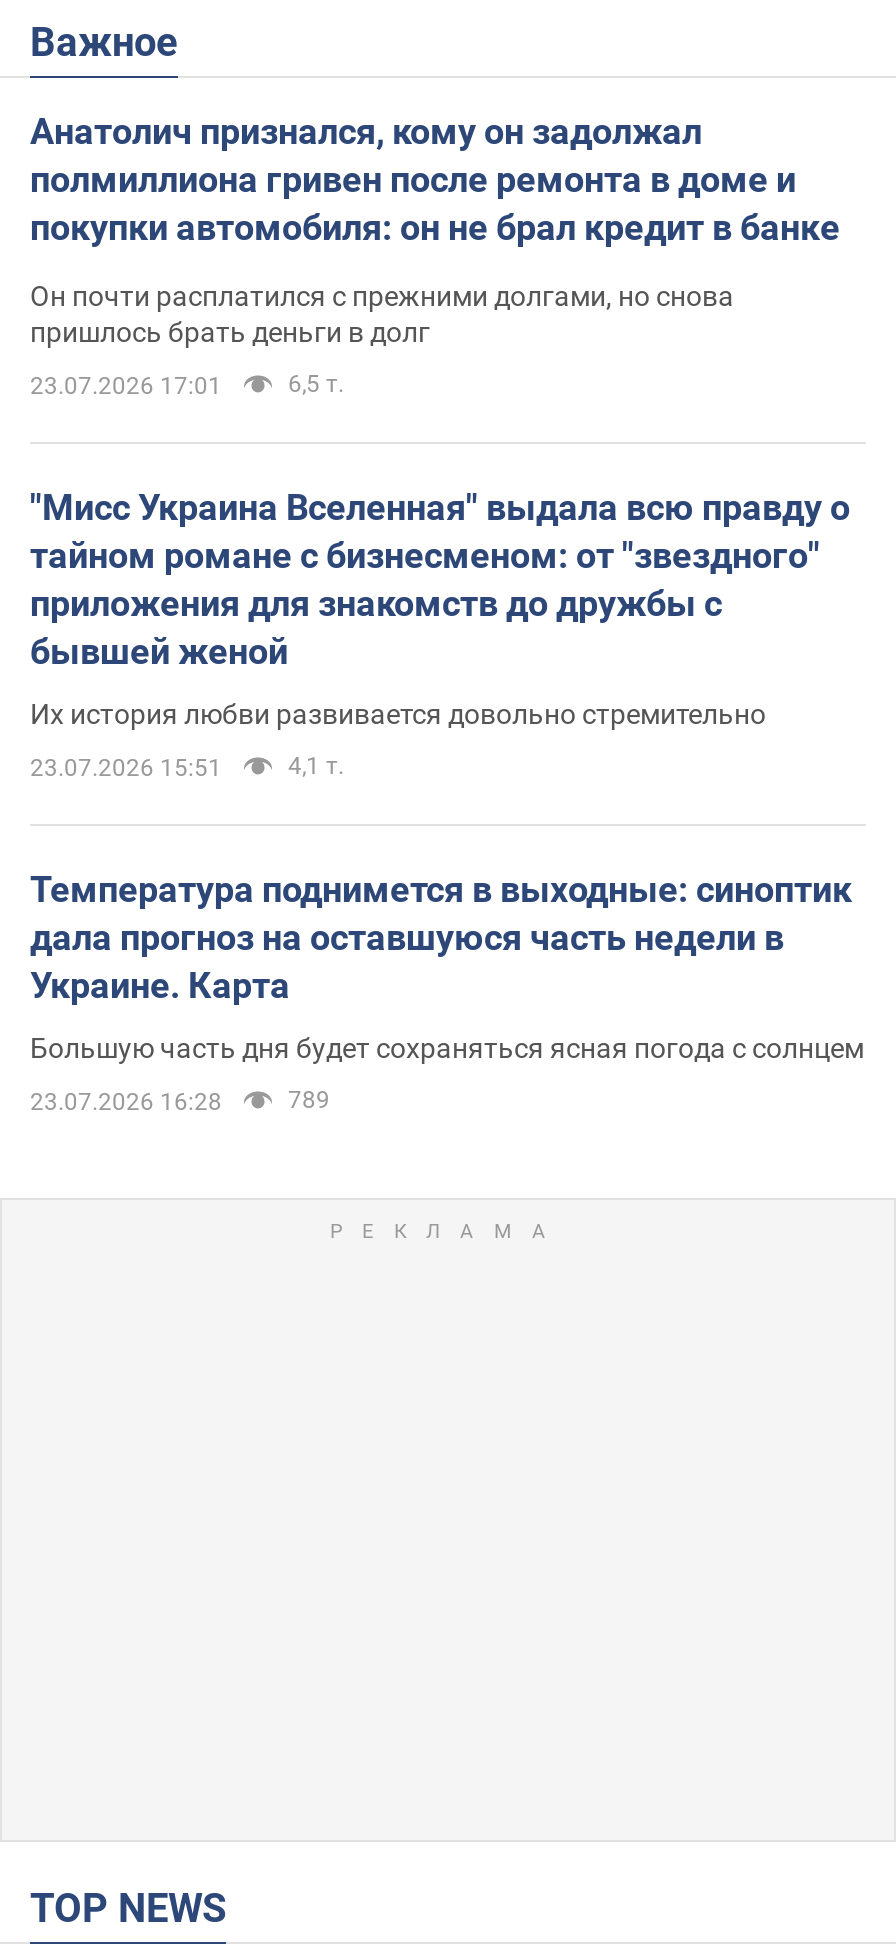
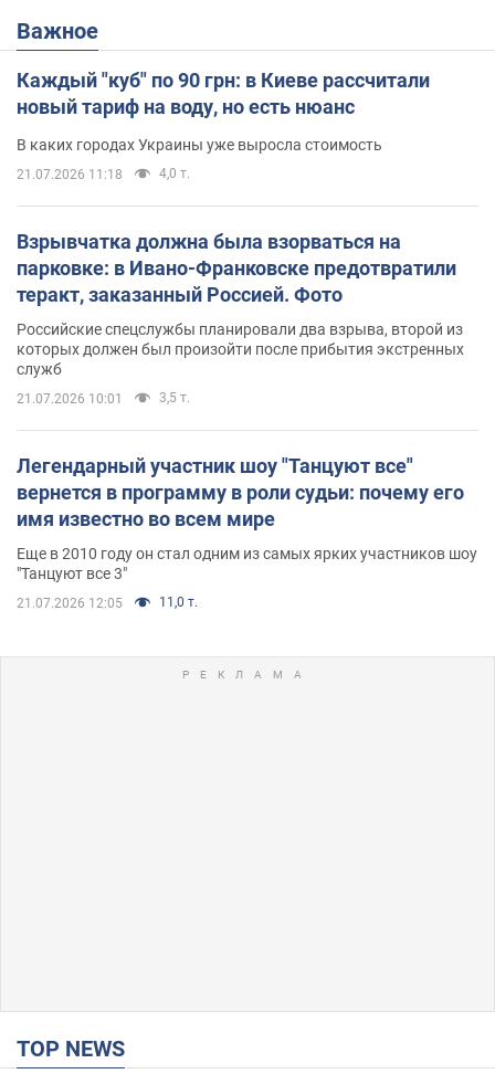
[30,109,840,247] Анатолич признался, кому он задолжал | полмиллиона гривен после ремонта в доме и | покупки автомобиля: он не брал кредит в банке -> [17,68,430,118] Каждый "куб" по 90 грн: в Киеве рассчитали | новый тариф на воду, но есть нюанс
[30,279,734,347] Он почти расплатился с прежними долгами, но снова | пришлось брать деньги в долг -> [17,136,382,153] В каких городах Украины уже выросла стоимость
[30,369,344,399] 23.07.2026 17:01 | 6,5 т. -> [17,165,190,182] 21.07.2026 11:18 | 4,0 т.
[30,485,850,671] "Мисс Украина Вселенная" выдала всю правду о | тайном романе с бизнесменом: от "звездного" | приложения для знакомств до дружбы с | бывшей женой -> [17,229,456,306] Взрывчатка должна была взорваться на | парковке: в Ивано-Франковске предотвратили | теракт, заказанный Россией. Фото
[30,697,766,729] Их история любви развивается довольно стремительно -> [17,320,464,378] Российские спецслужбы планировали два взрыва, второй из | которых должен был произойти после прибытия экстренных | служб
[30,751,344,781] 23.07.2026 15:51 | 4,1 т. -> [17,390,190,406] 21.07.2026 10:01 | 3,5 т.
[30,867,852,1005] Температура поднимется в выходные: синоптик | дала прогноз на оставшуюся часть недели в | Украине. Карта -> [17,454,464,530] Легендарный участник шоу "Танцуют все" | вернется в программу в роли судьи: почему его | имя известно во всем мире
[30,1031,864,1063] Большую часть дня будет сохраняться ясная погода с солнцем -> [17,544,477,582] Еще в 2010 году он стал одним из самых ярких участников шоу | "Танцуют все 3"
[30,1085,330,1115] 23.07.2026 16:28 | 789 -> [17,594,198,611] 21.07.2026 12:05 | 11,0 т.

